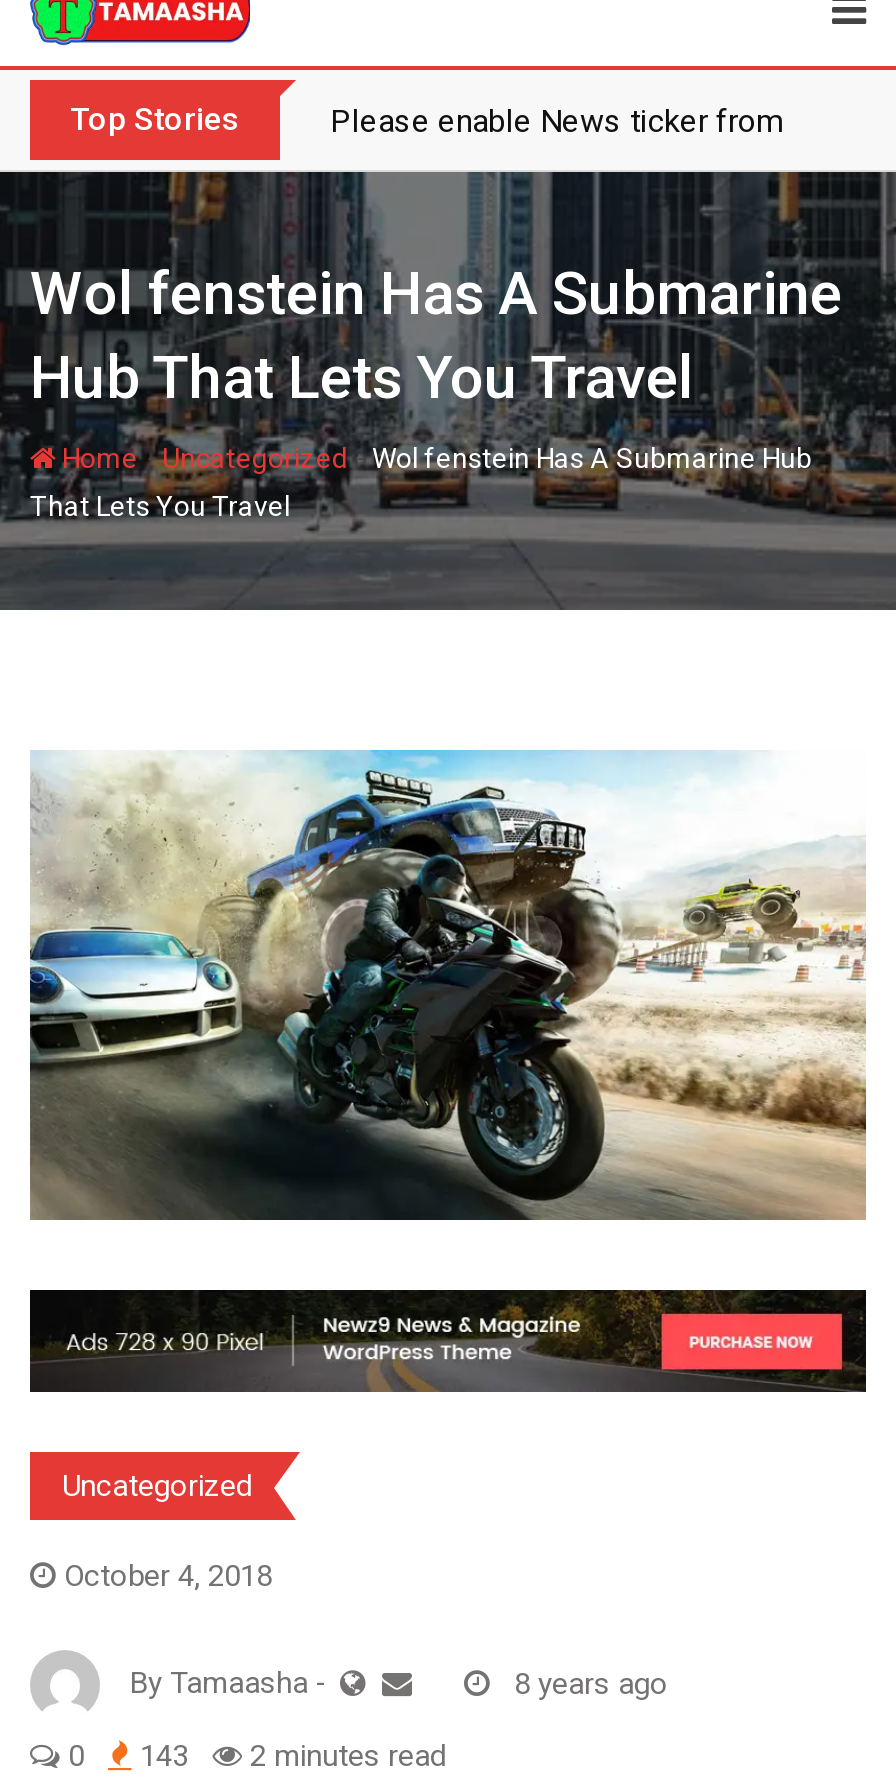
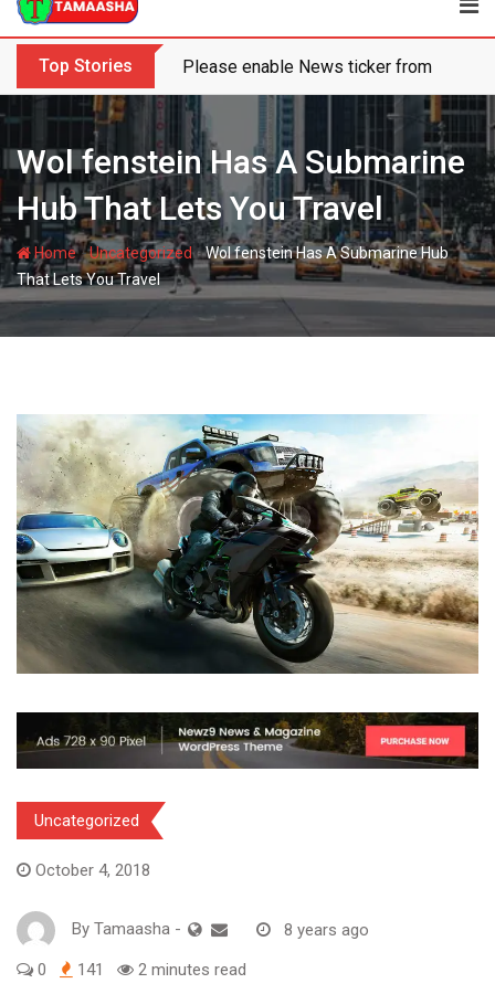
[60,1739,446,1775] 0 143 2 minutes read -> [33,960,246,980] 0 141 2 minutes read

